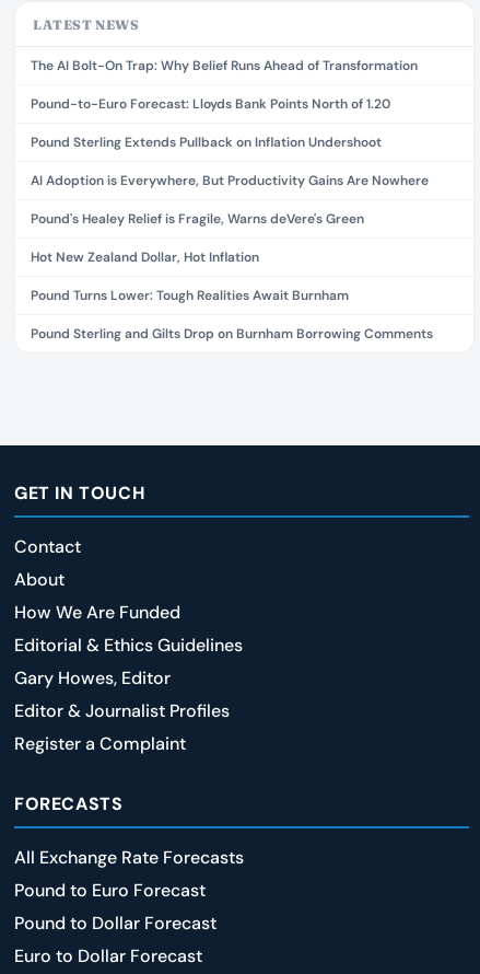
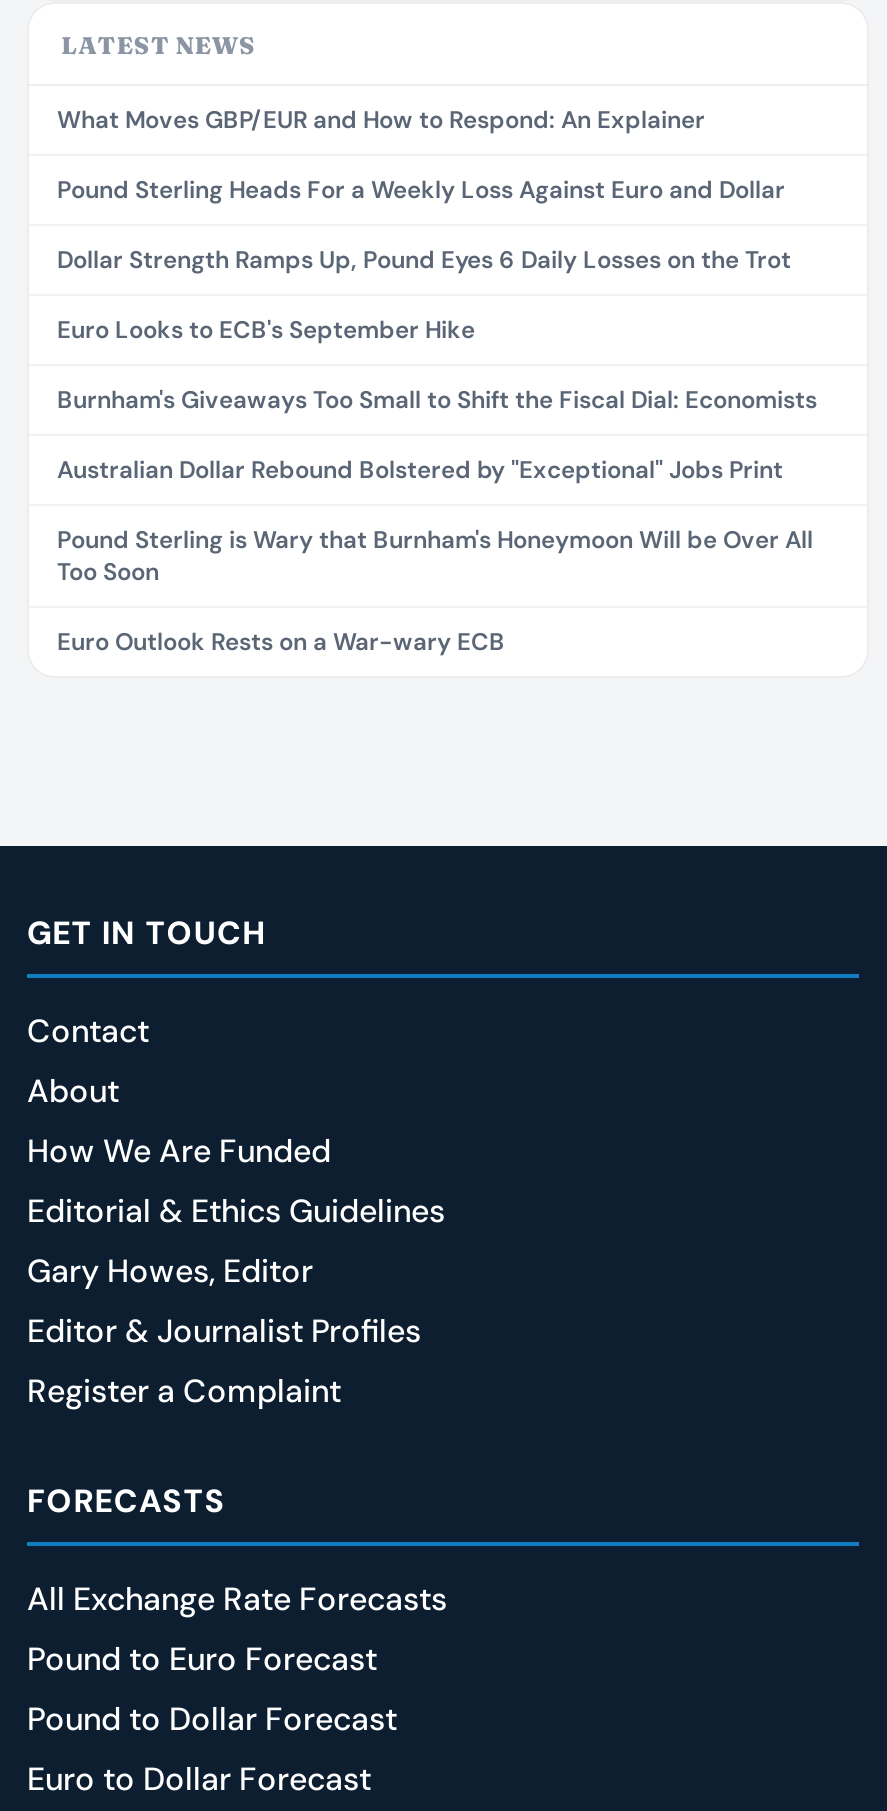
[31,56,418,74] The AI Bolt-On Trap: Why Belief Runs Ahead of Transformation -> [57,103,705,135] What Moves GBP/EUR and How to Respond: An Explainer
[31,95,390,112] Pound-to-Euro Forecast: Lloyds Bank Points North of 1.20 -> [57,173,785,205] Pound Sterling Heads For a Weekly Loss Against Euro and Dollar
[31,133,382,151] Pound Sterling Extends Pullback on Inflation Undershoot -> [57,243,791,275] Dollar Strength Ramps Up, Pound Eyes 6 Daily Losses on the Trot
[31,171,429,189] AI Adoption is Everywhere, But Productivity Gains Are Nowhere -> [57,313,475,345] Euro Looks to ECB's September Hike
[31,210,364,227] Pound's Healey Relief is Fragile, Warns deVere's Green -> [57,383,817,415] Burnham's Giveaways Too Small to Shift the Fiscal Dial: Economists
[31,248,259,265] Hot New Zealand Dollar, Hot Inflation -> [57,453,783,485] Australian Dollar Rebound Bolstered by "Exceptional" Jobs Print
[31,286,349,304] Pound Turns Lower: Tough Realities Await Burnham -> [57,523,813,587] Pound Sterling is Wary that Burnham's Honeymoon Will be Over All | Too Soon
[31,325,433,342] Pound Sterling and Gilts Drop on Burnham Borrowing Comments -> [57,625,505,657] Euro Outlook Rests on a War-wary ECB

